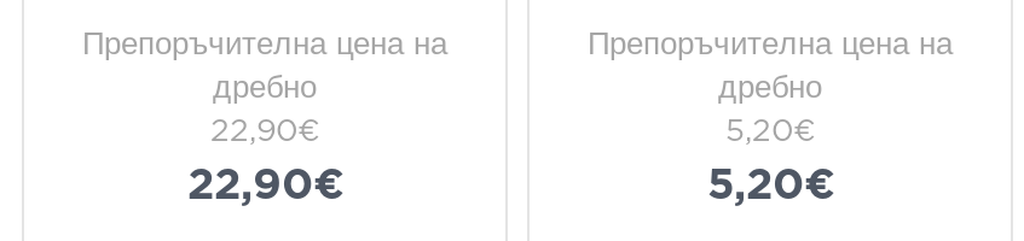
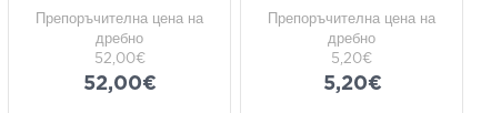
[210,117,319,148] 22,90€ -> [94,52,145,66] 52,00€
[187,165,345,208] 22,90€ -> [83,74,157,94] 52,00€

